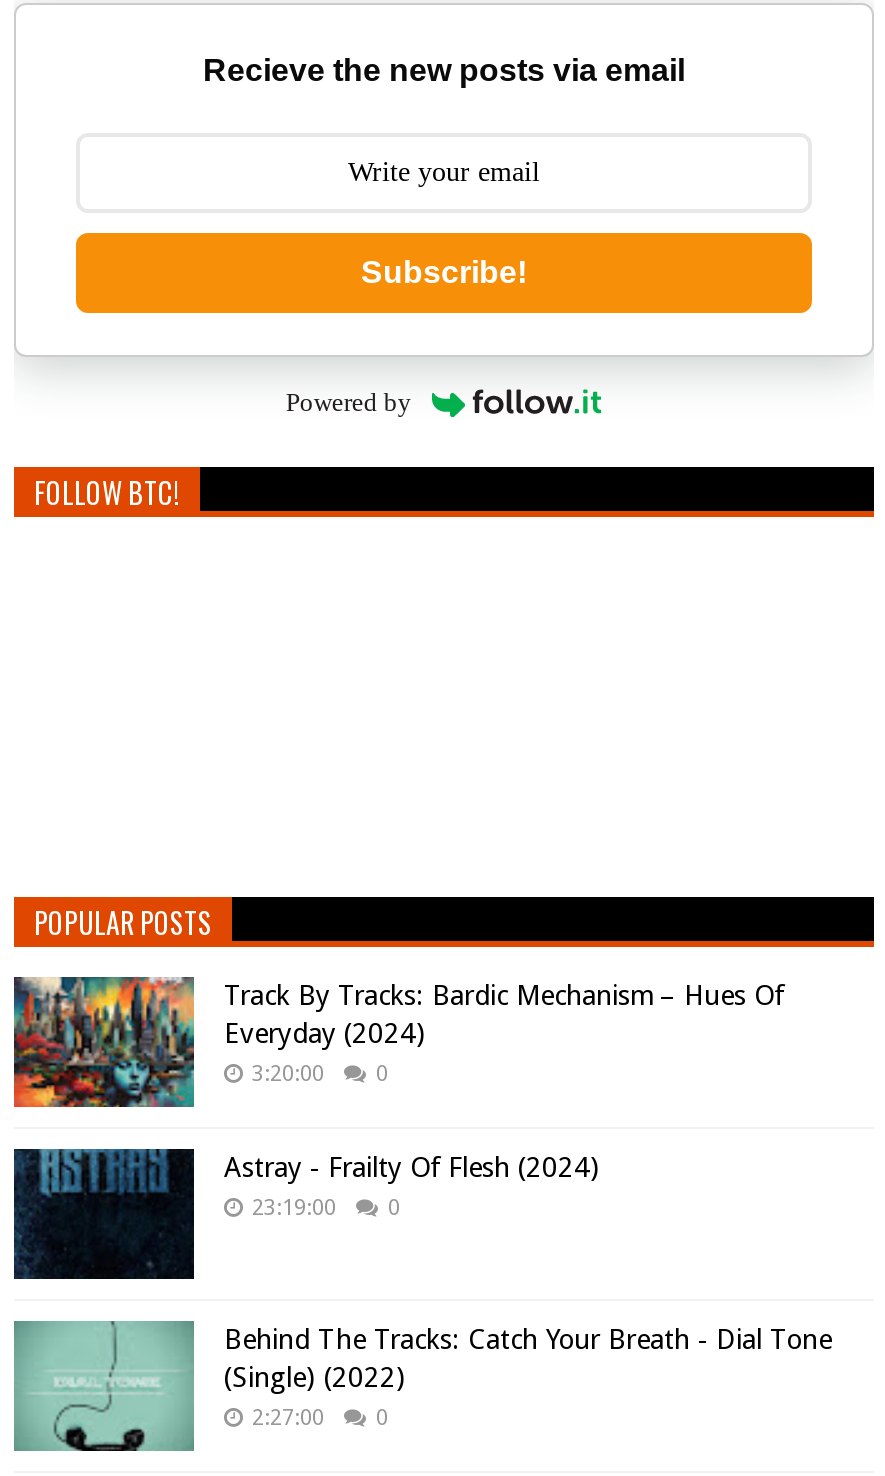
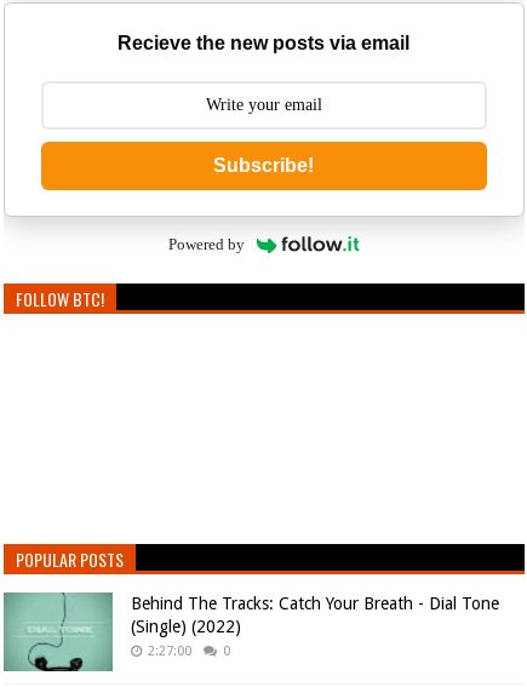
[12,975,784,1222] [image] | Track By Tracks: Bardic Mechanism – Hues Of | Everyday (2024) | 3:20:00 | 0 | Astray - Frailty Of Flesh (2024) | 23:19:00 | 0 -> none
[12,1147,196,1281] [image] -> none

